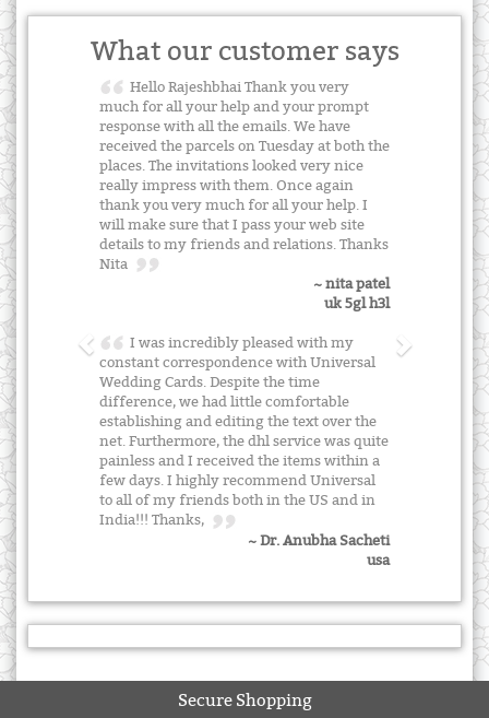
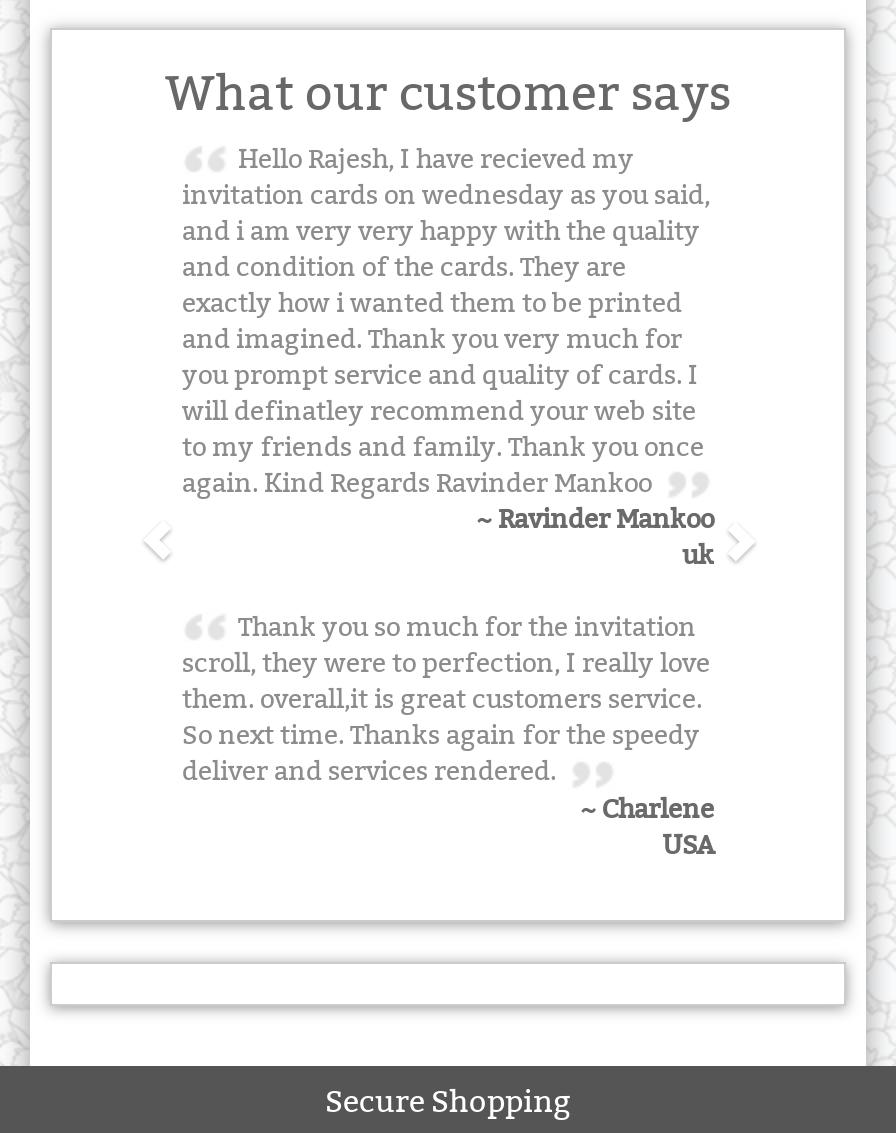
[99,78,390,313] Hello Rajeshbhai Thank you very | much for all your help and your prompt | response with all the emails. We have | received the parcels on Tuesday at both the | places. The invitations looked very nice | really impress with them. Once again | thank you very much for all your help. I | will make sure that I pass your web site | details to my friends and relations. Thanks | Nita | ~ nita patel | uk 5gl h3l -> [182,143,714,573] Hello Rajesh, I have recieved my | invitation cards on wednesday as you said, | and i am very very happy with the quality | and condition of the cards. They are | exactly how i wanted them to be printed | and imagined. Thank you very much for | you prompt service and quality of cards. I | will definatley recommend your web site | to my friends and family. Thank you once | again. Kind Regards Ravinder Mankoo | ~ Ravinder Mankoo | uk
[99,335,390,569] I was incredibly pleased with my | constant correspondence with Universal | Wedding Cards. Despite the time | difference, we had little comfortable | establishing and editing the text over the | net. Furthermore, the dhl service was quite | painless and I received the items within a | few days. I highly recommend Universal | to all of my friends both in the US and in | India!!! Thanks, | ~ Dr. Anubha Sacheti | usa -> [182,613,714,862] Thank you so much for the invitation | scroll, they were to perfection, I really love | them. overall,it is great customers service. | So next time. Thanks again for the speedy | deliver and services rendered. | ~ Charlene | USA

